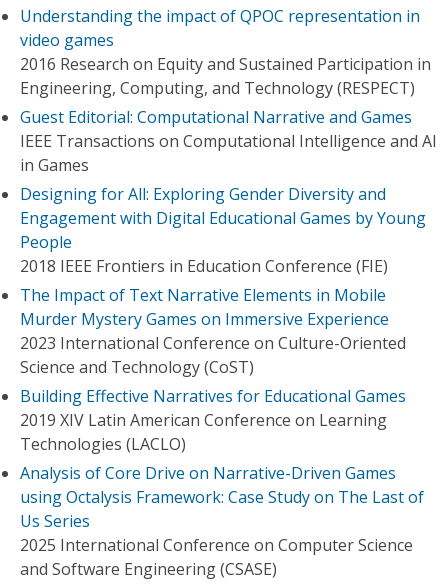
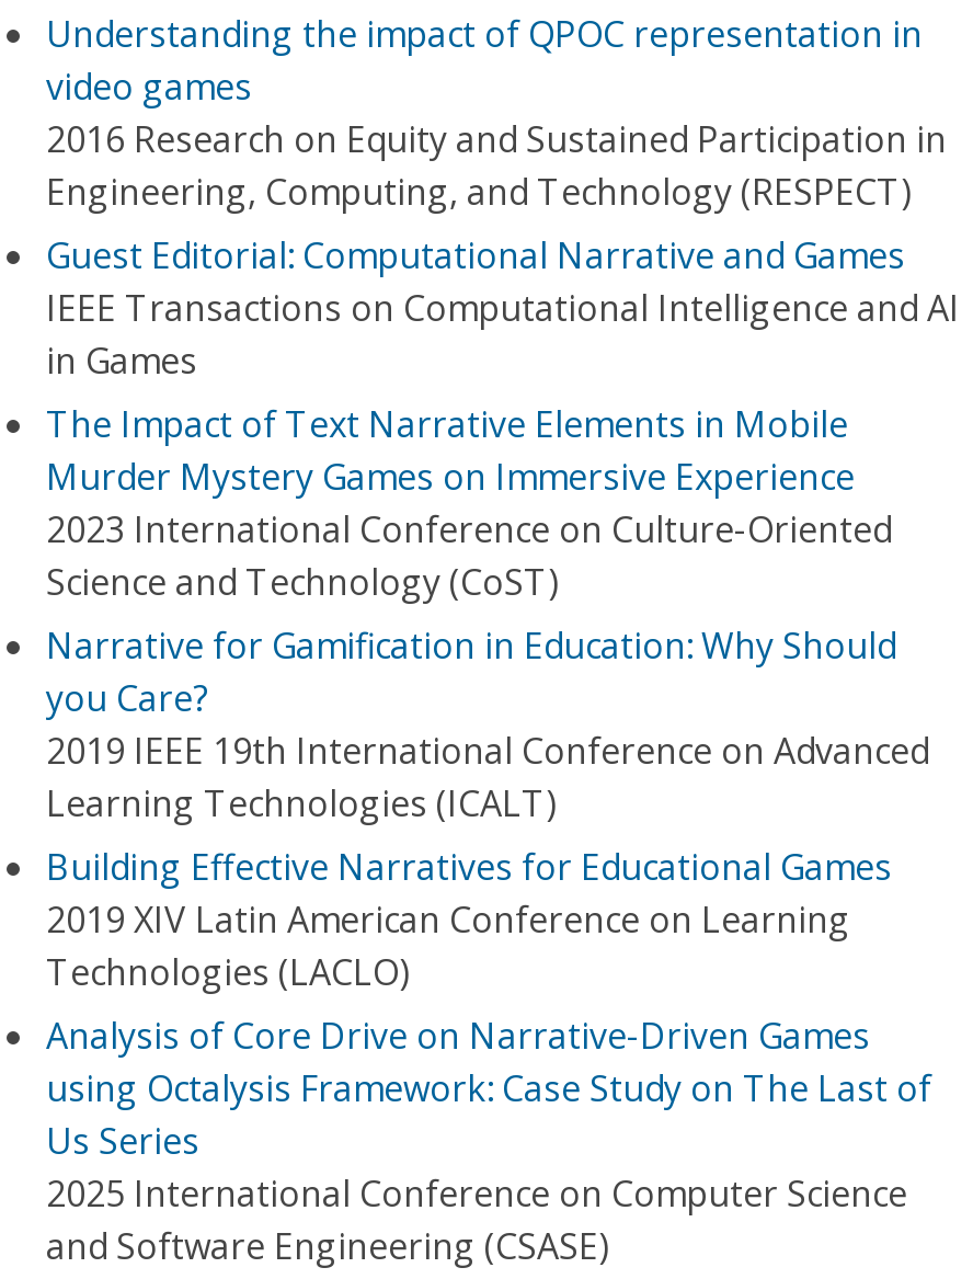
[20,183,426,277] Designing for All: Exploring Gender Diversity and | Engagement with Digital Educational Games by Young | People | 2018 IEEE Frontiers in Education Conference (FIE) -> none
moved [20,284,406,378] -> [46,400,892,606]: The Impact of Text Narrative Elements in Mobile | Murder Mystery Games on Immersive Experience | 2023 International Conference on Culture-Oriented | Science and Technology (CoST)
none -> [46,621,929,827] Narrative for Gamification in Education: Why Should | you Care? | 2019 IEEE 19th International Conference on Advanced | Learning Technologies (ICALT)

